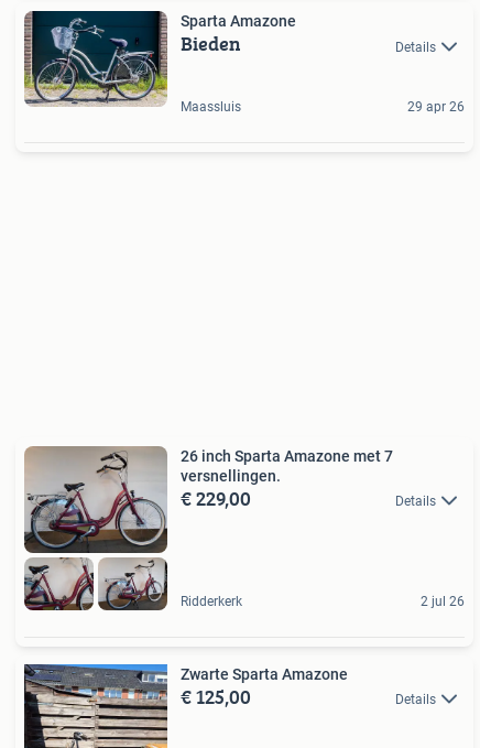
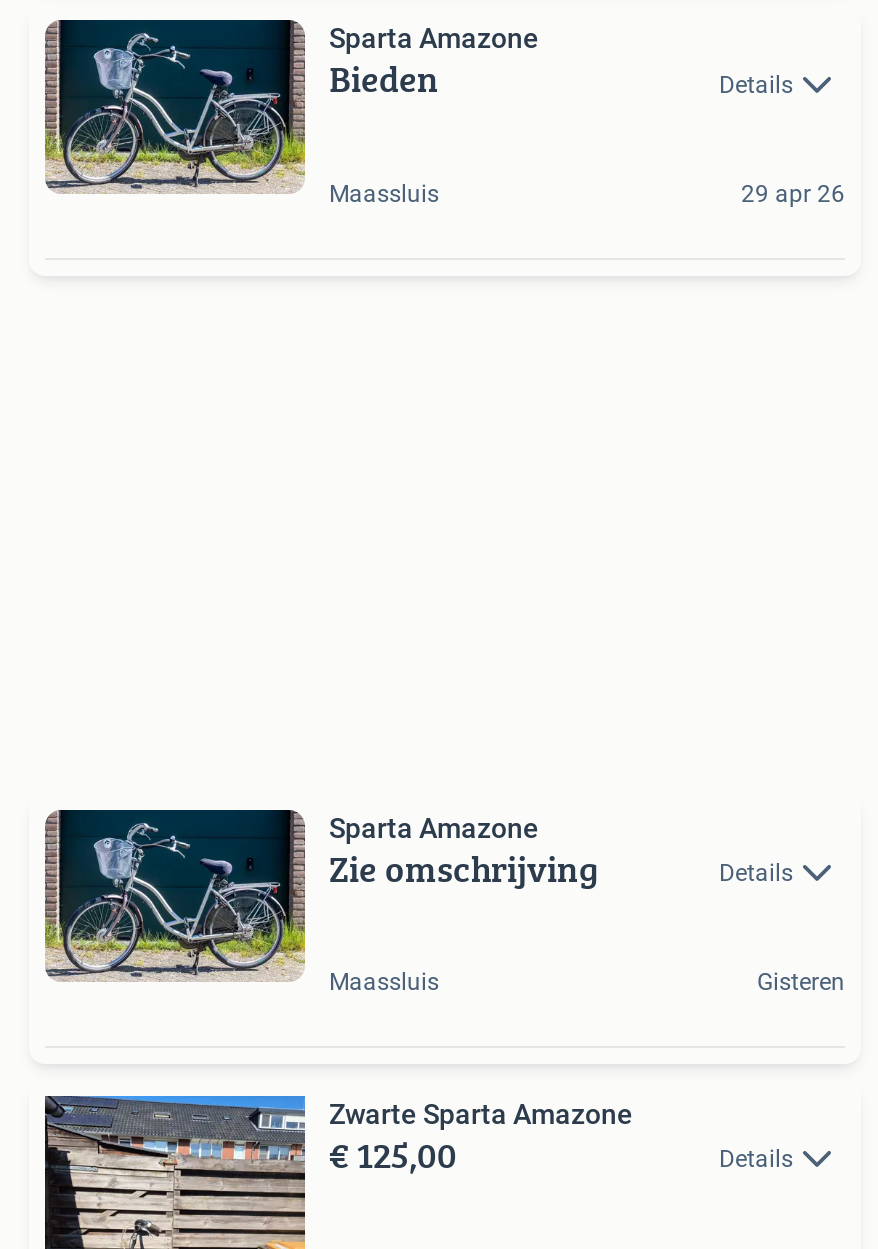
[23,446,393,611] [image] | 26 inch Sparta Amazone met 7 | versnellingen. | € 229,00 -> [45,808,599,998] [image] | Sparta Amazone | Zie omschrijving
[181,593,465,609] Ridderkerk | 2 jul 26 -> [329,968,845,996] Maassluis | Gisteren

